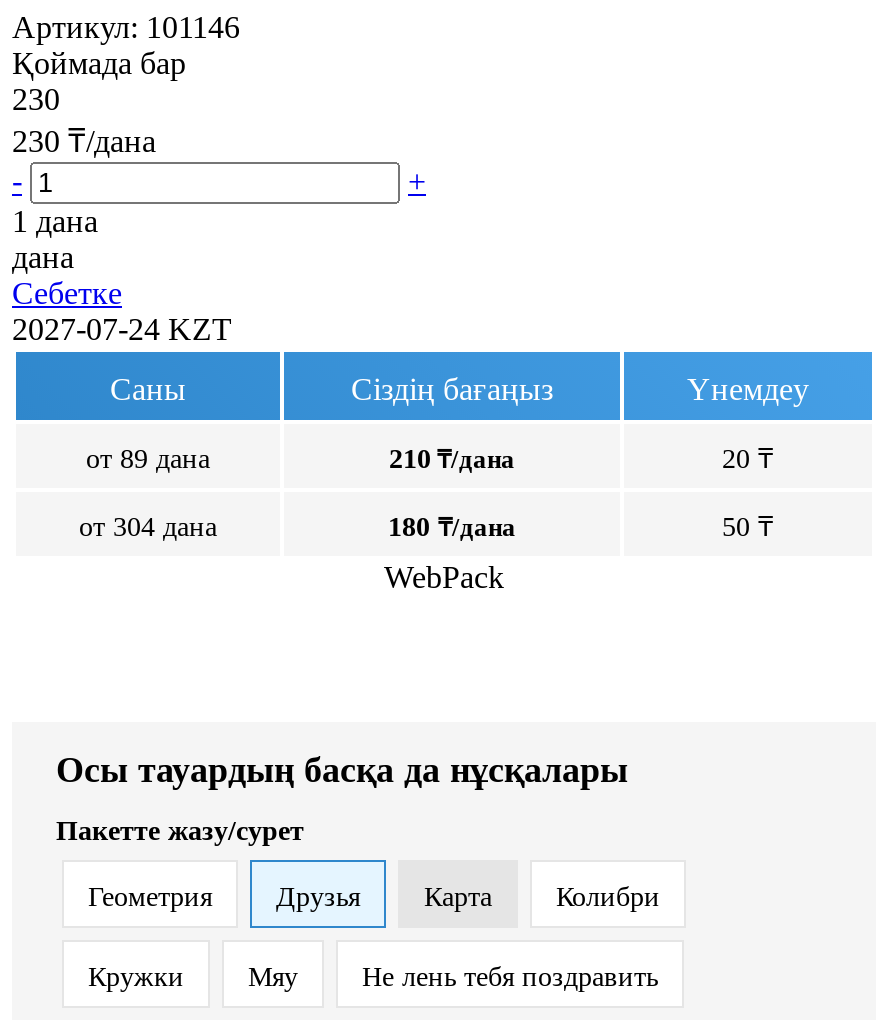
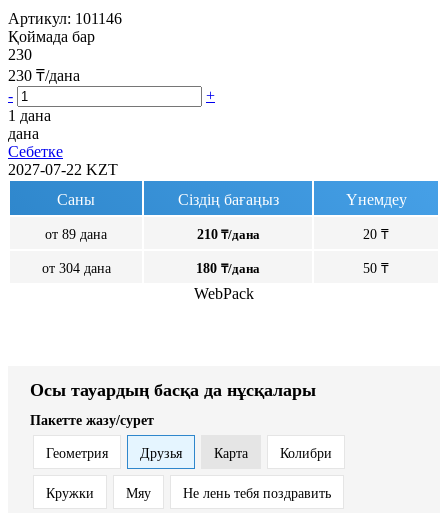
[12,311,232,345] 2027-07-24 KZT -> [8,161,118,178] 2027-07-22 KZT

